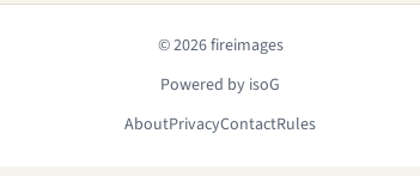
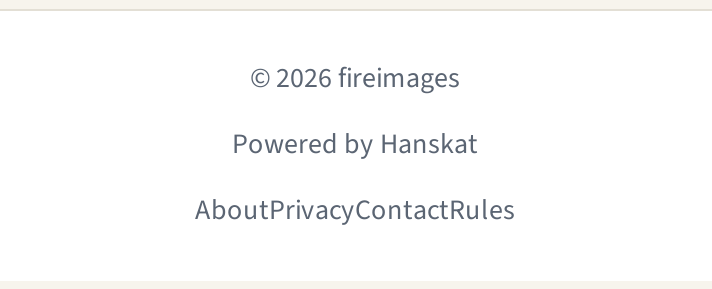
[160,73,280,97] Powered by isoG -> [232,125,478,165] Powered by Hanskat

